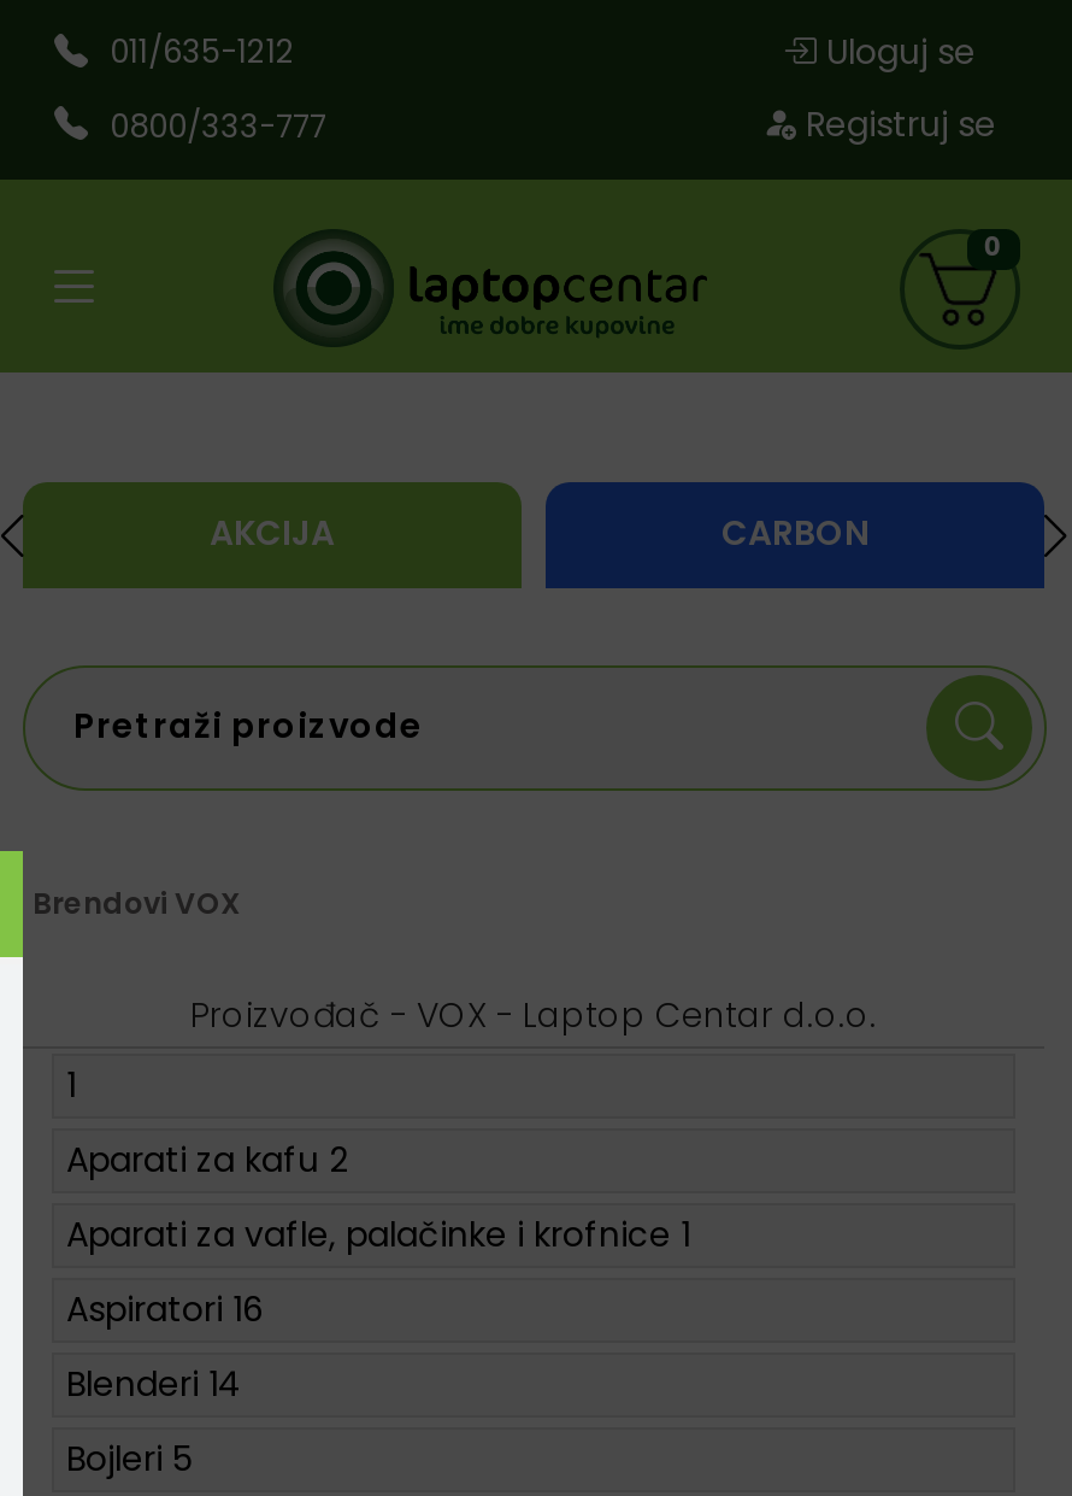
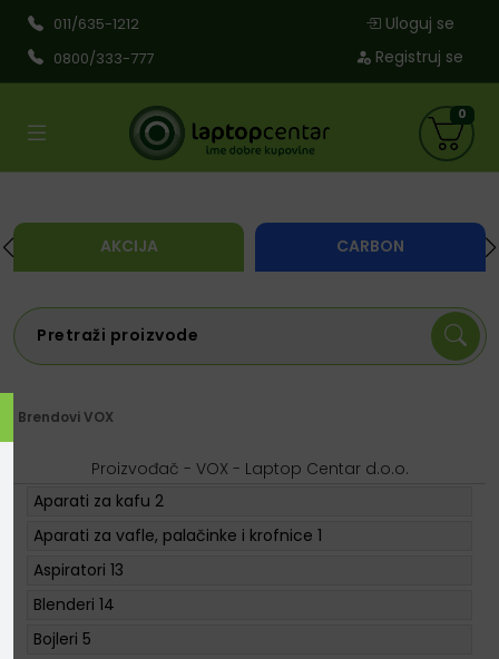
[66,1060,76,1108] 1 -> none
[66,1284,264,1332] Aspiratori 16 -> [33,558,124,581] Aspiratori 13

